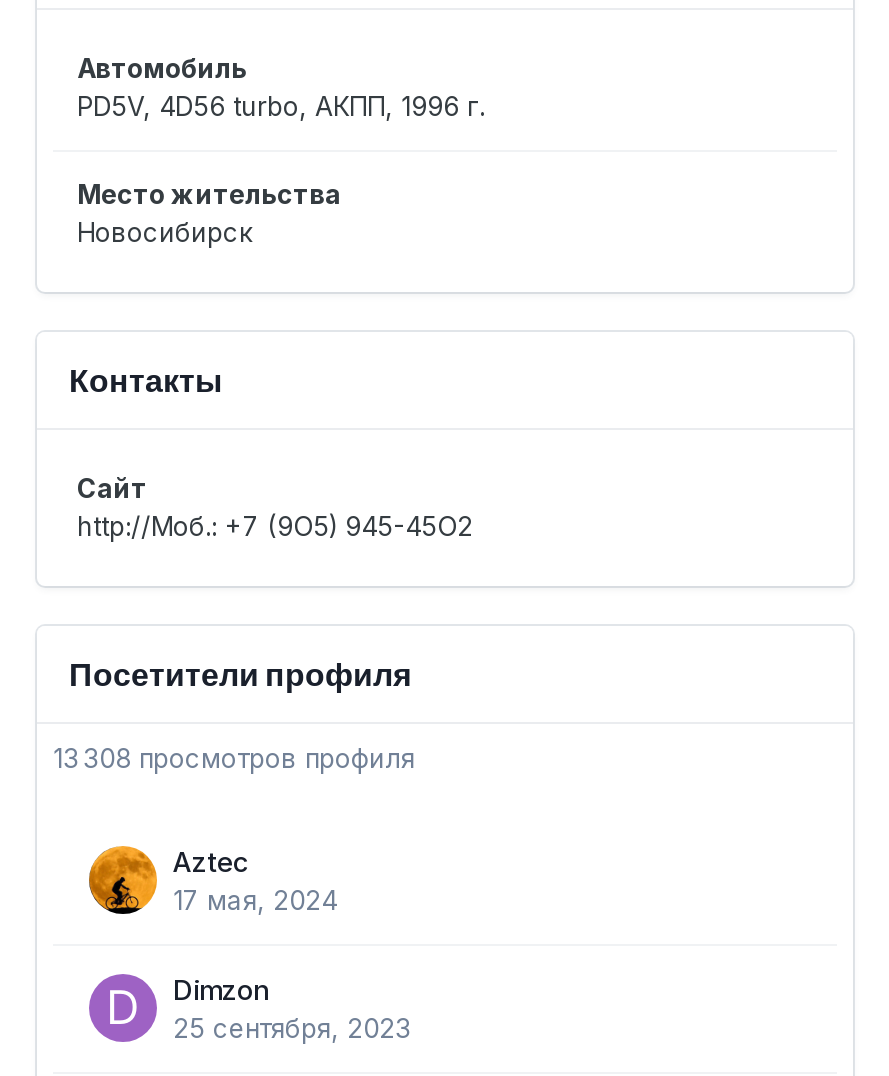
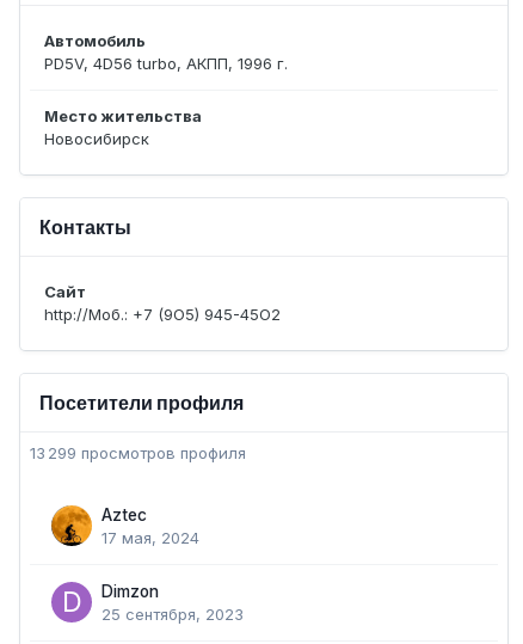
[53,742,415,774] 13 308 просмотров профиля -> [30,443,246,462] 13 299 просмотров профиля

